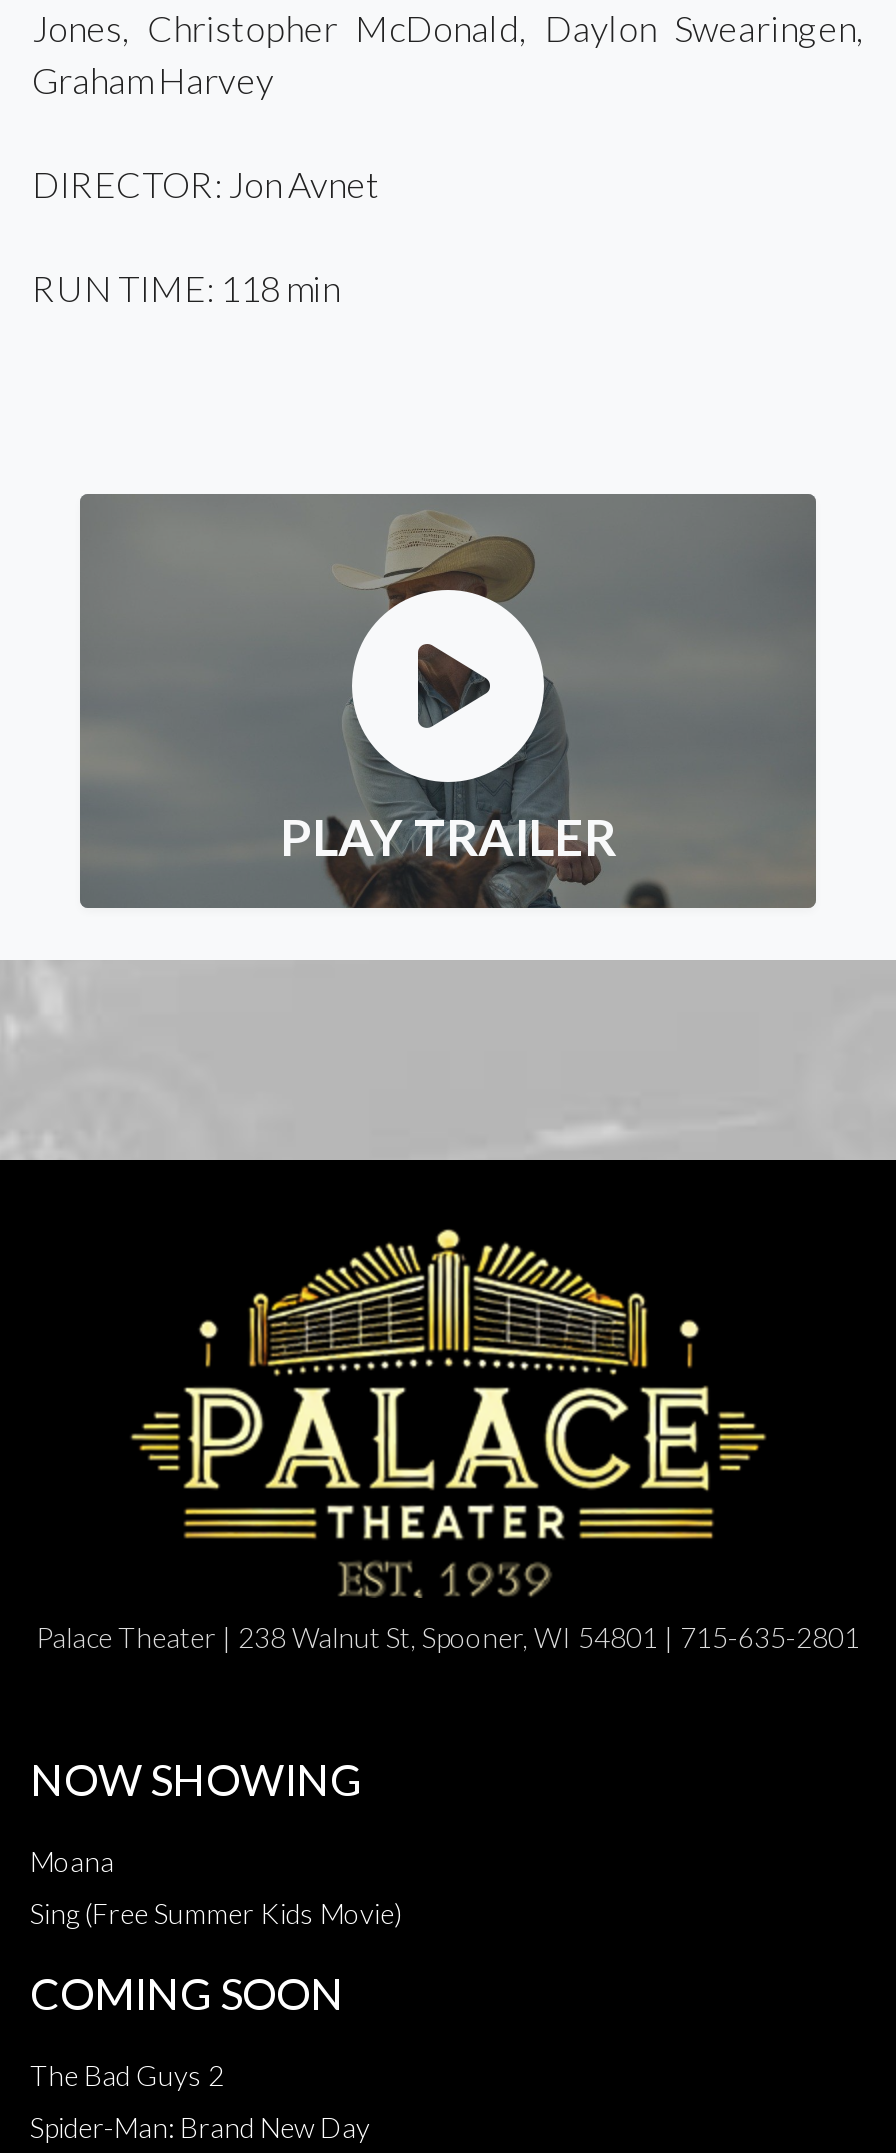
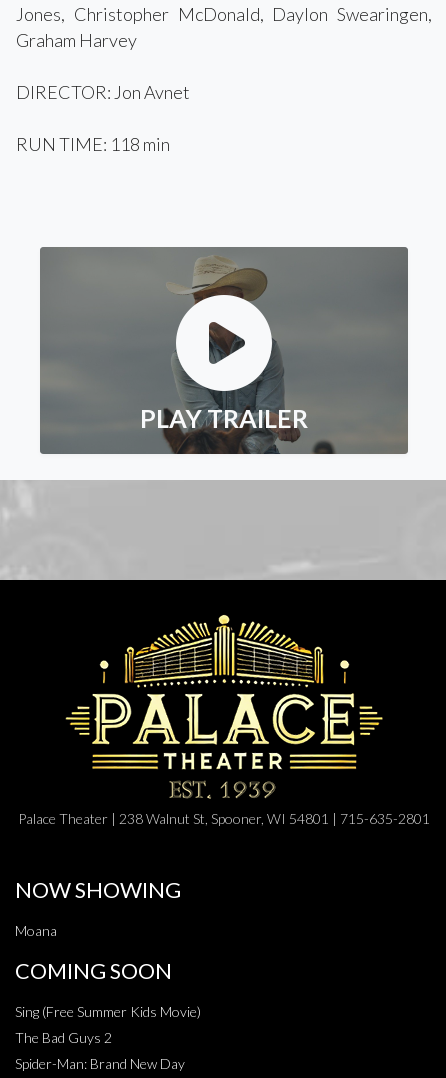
moved [30,1896,402,1930] -> [15,1003,201,1020]: Sing (Free Summer Kids Movie)
moved [30,1968,344,2020] -> [15,958,172,984]: COMING SOON

